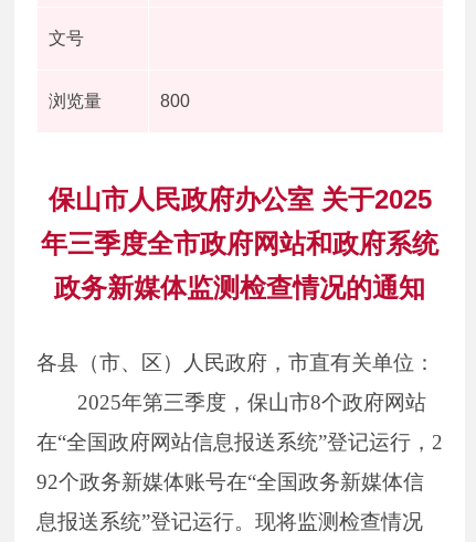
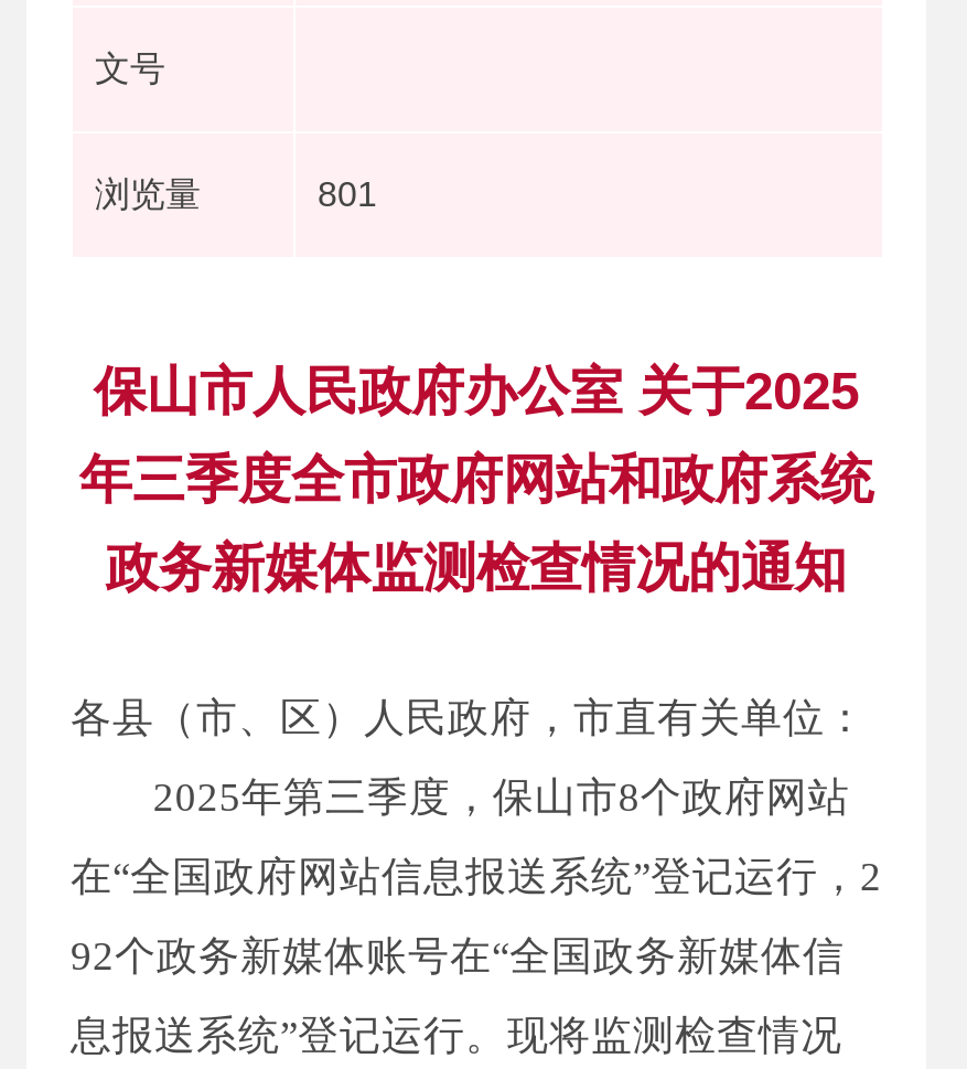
[160,92,190,110] 800 -> [318,175,377,213] 801

